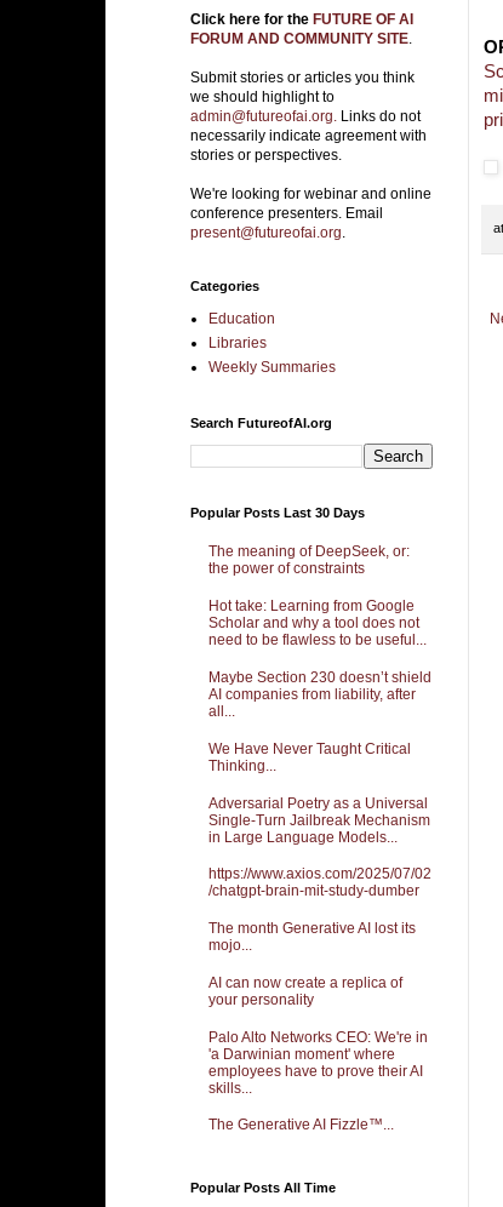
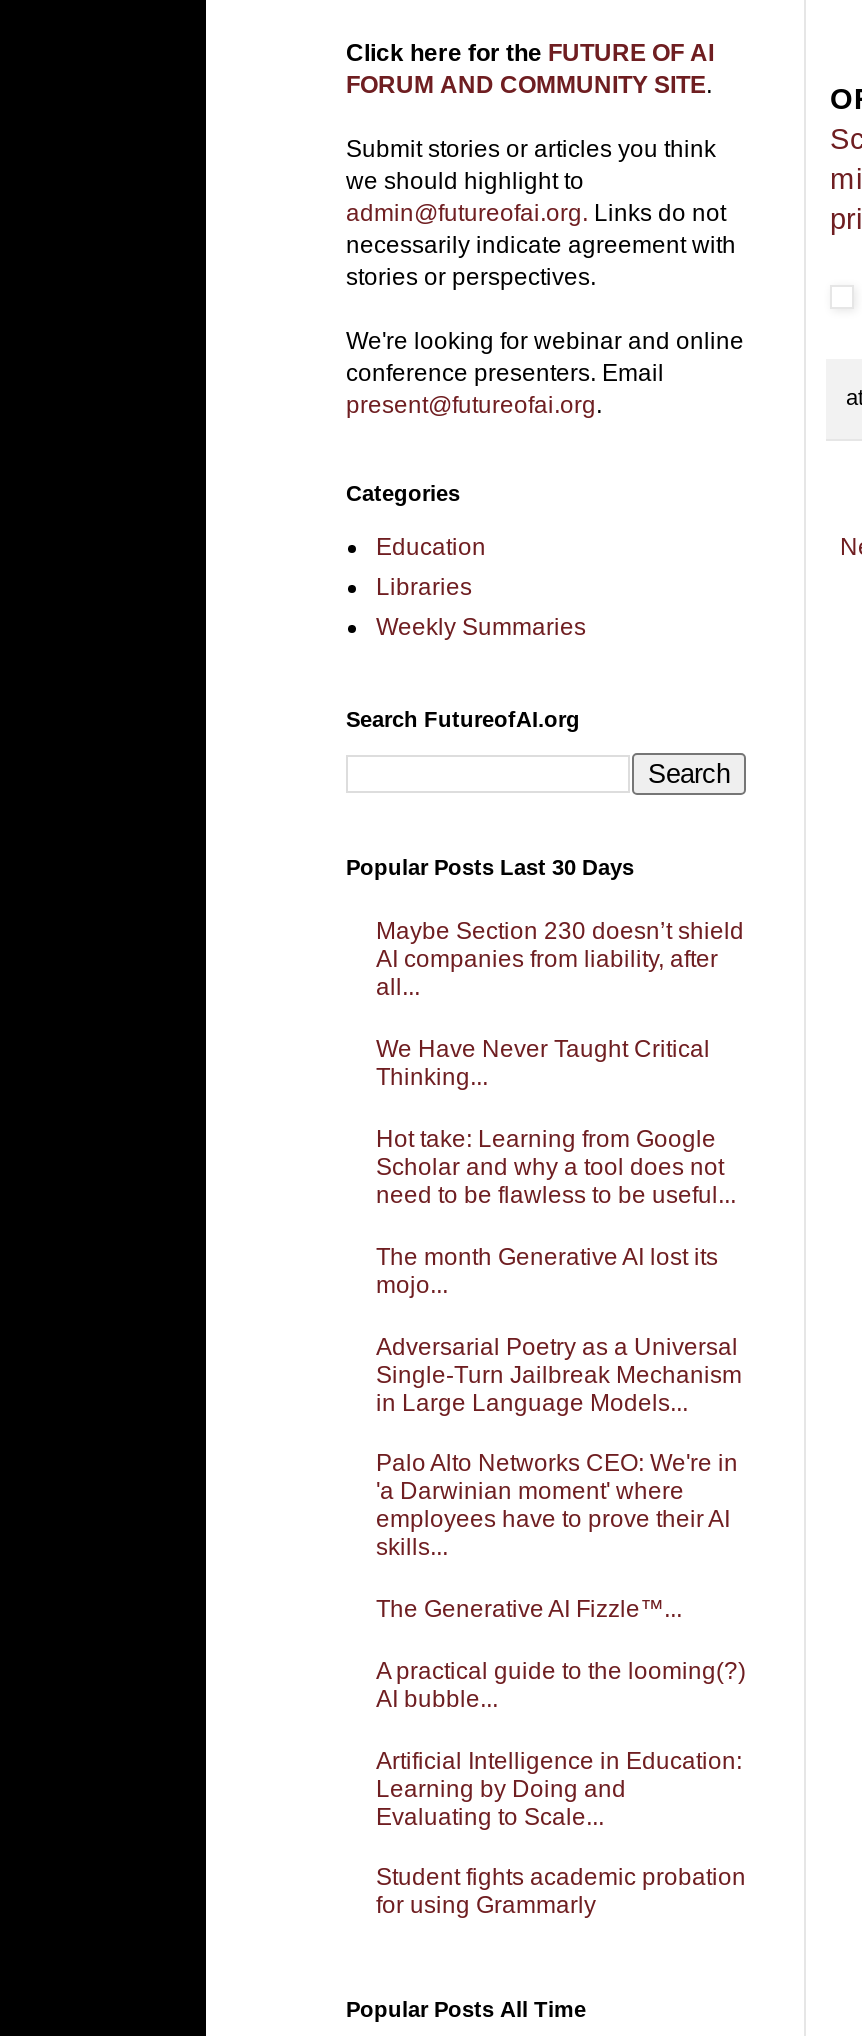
[208,543,410,577] The meaning of DeepSeek, or: | the power of constraints -> none
moved [208,598,427,649] -> [376,1125,736,1209]: Hot take: Learning from Google | Scholar and why a tool does not | need to be flawless to be useful...
moved [208,669,431,774] -> [376,918,744,1091]: Maybe Section 230 doesn’t shield | AI companies from liability, after | all... | We Have Never Taught Critical | Thinking...
[208,866,431,1008] https://www.axios.com/2025/07/02 | /chatgpt-brain-mit-study-dumber | AI can now create a replica of | your personality -> none
moved [208,920,416,954] -> [376,1242,718,1298]: The month Generative AI lost its | mojo...
moved [208,1028,428,1134] -> [376,1450,738,1623]: Palo Alto Networks CEO: We're in | 'a Darwinian moment' where | employees have to prove their AI | skills... | The Generative AI Fizzle™...
none -> [376,1657,746,1920] A practical guide to the looming(?) | AI bubble... | Artificial Intelligence in Education: | Learning by Doing and | Evaluating to Scale... | Student fights academic probation | for using Grammarly

